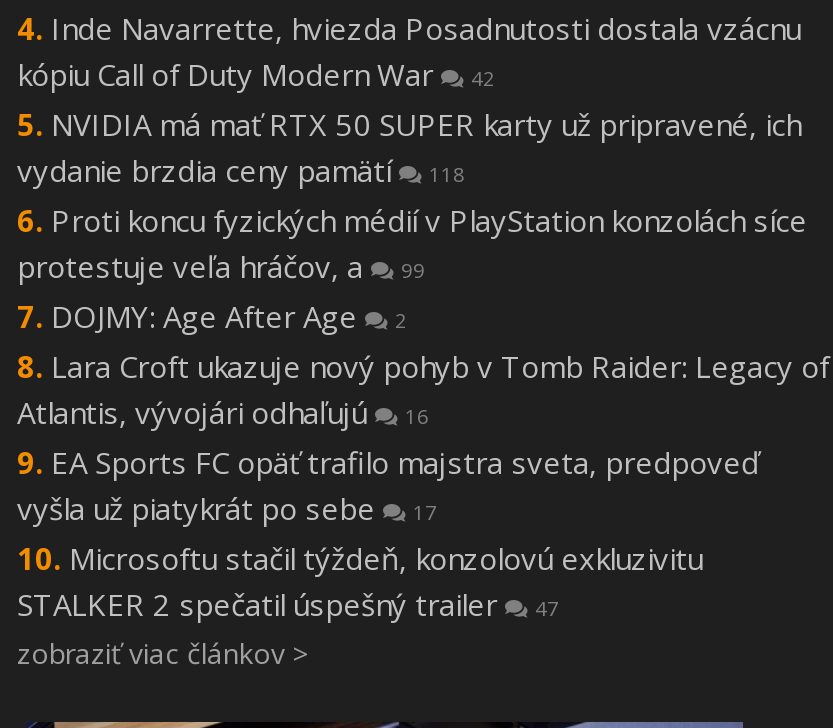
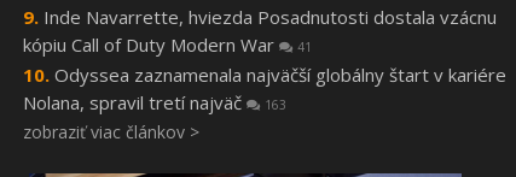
[17,64,829,624] 42 | NVIDIA má mať RTX 50 SUPER karty už pripravené, ich | vydanie brzdia ceny pamätí | 118 | Proti koncu fyzických médií v PlayStation konzolách síce | protestuje veľa hráčov, a | 99 | DOJMY: Age After Age | 2 | Lara Croft ukazuje nový pohyb v Tomb Raider: Legacy of | Atlantis, vývojári odhaľujú | 16 | EA Sports FC opäť trafilo majstra sveta, predpoveď | vyšla už piatykrát po sebe | 17 | Microsoftu stačil týždeň, konzolovú exkluzivitu | STALKER 2 spečatil úspešný trailer | 47 -> [23,38,506,114] 41 | Odyssea zaznamenala najväčší globálny štart v kariére | Nolana, spravil tretí najväč | 163

